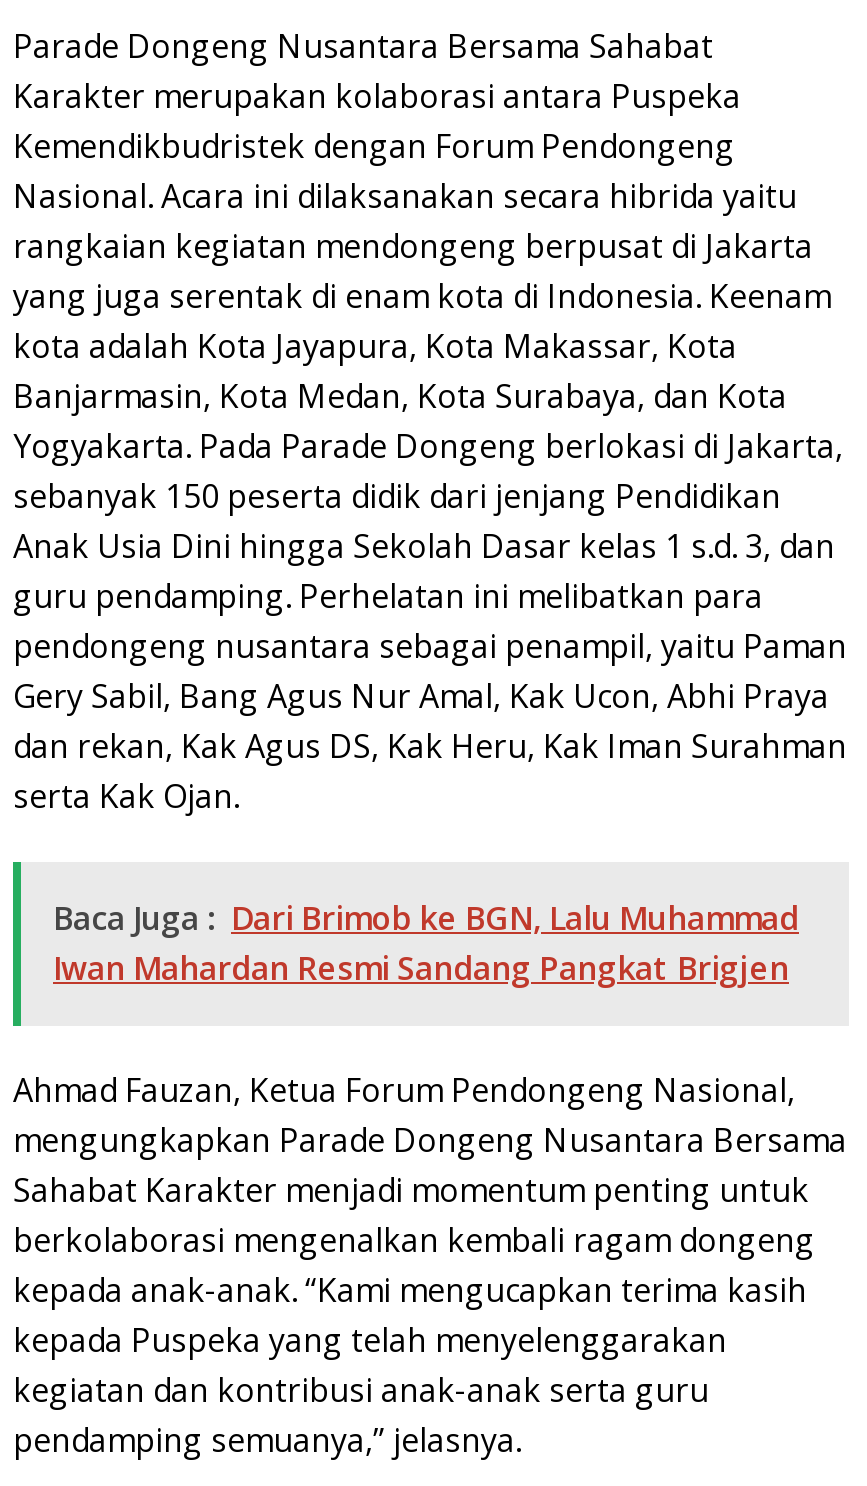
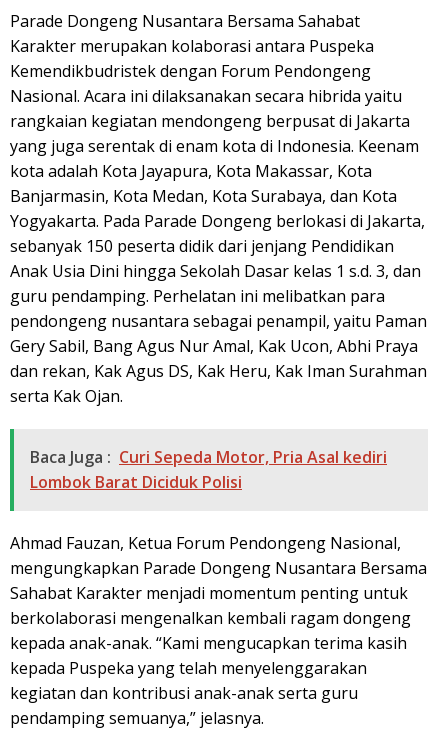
[53,896,799,990] Baca Juga : Dari Brimob ke BGN, Lalu Muhammad | Iwan Mahardan Resmi Sandang Pangkat Brigjen -> [30,446,387,493] Baca Juga : Curi Sepeda Motor, Pria Asal kediri | Lombok Barat Diciduk Polisi

